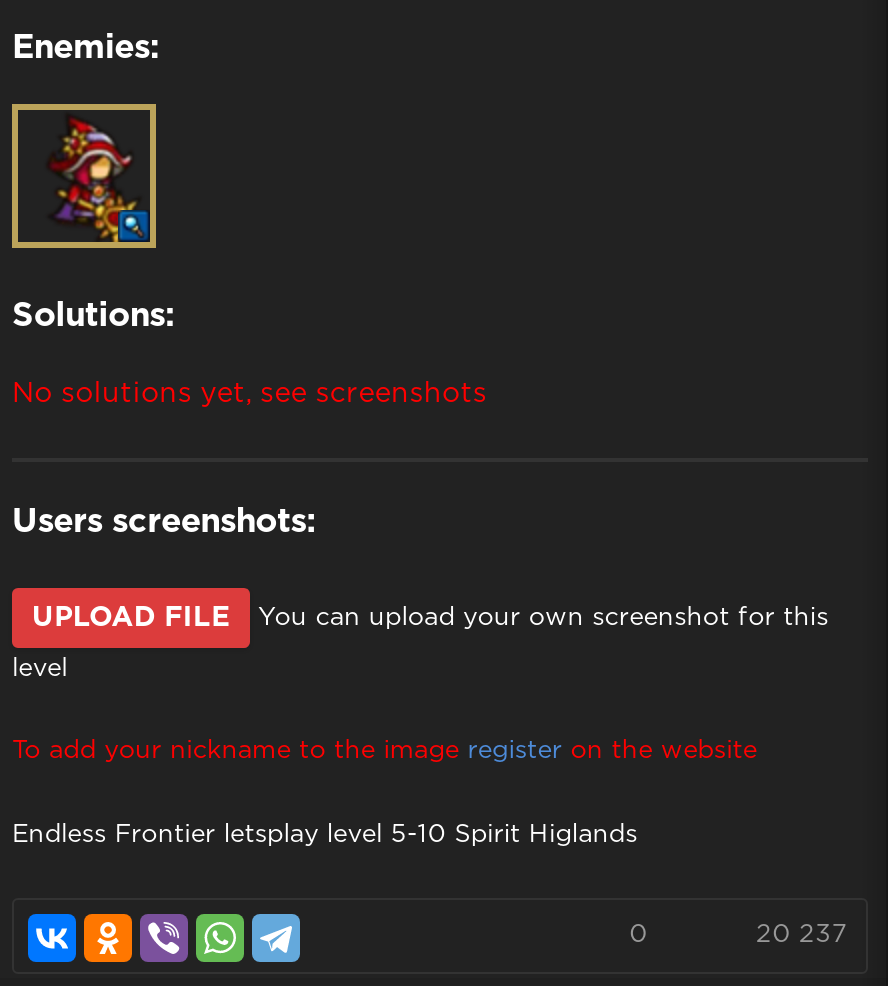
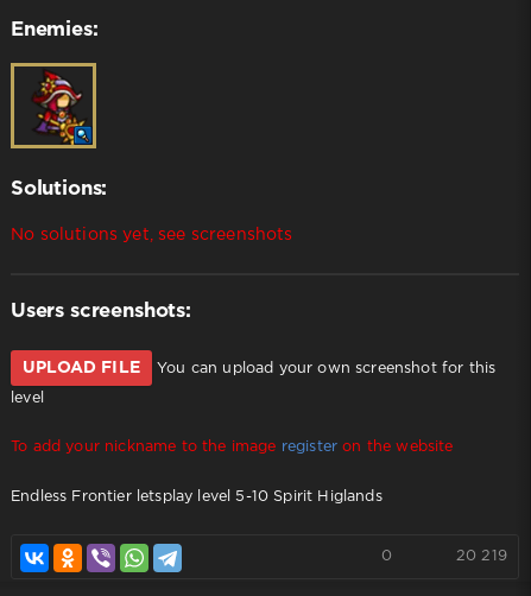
[756,924,848,946] 20 237 -> [456,550,507,563] 20 219

